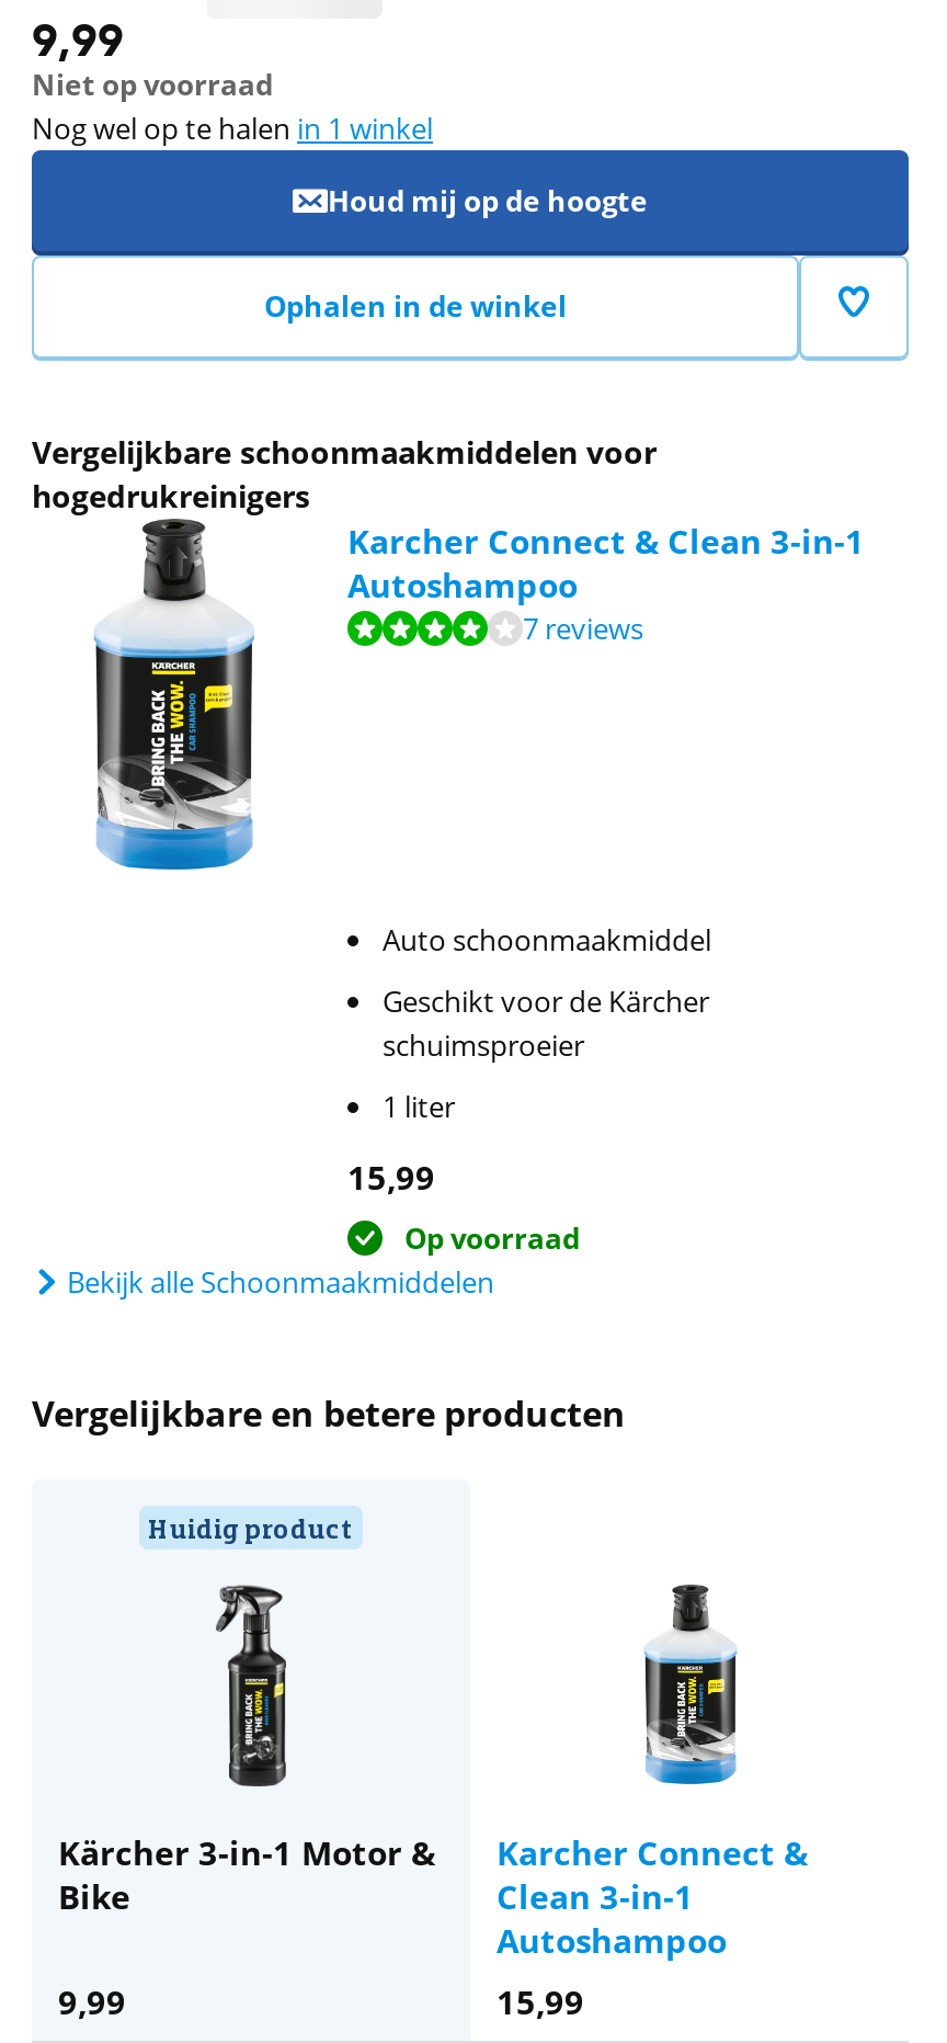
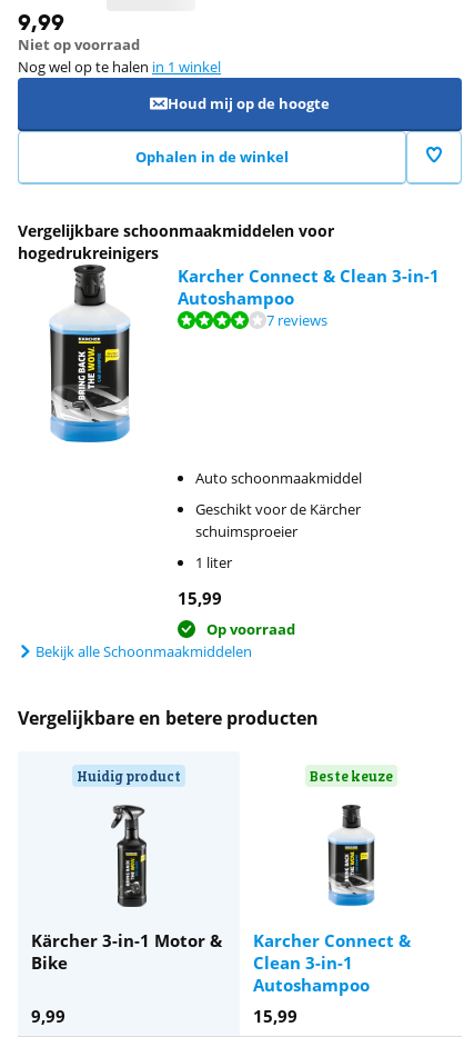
none -> [309,766,392,784] Beste keuze

